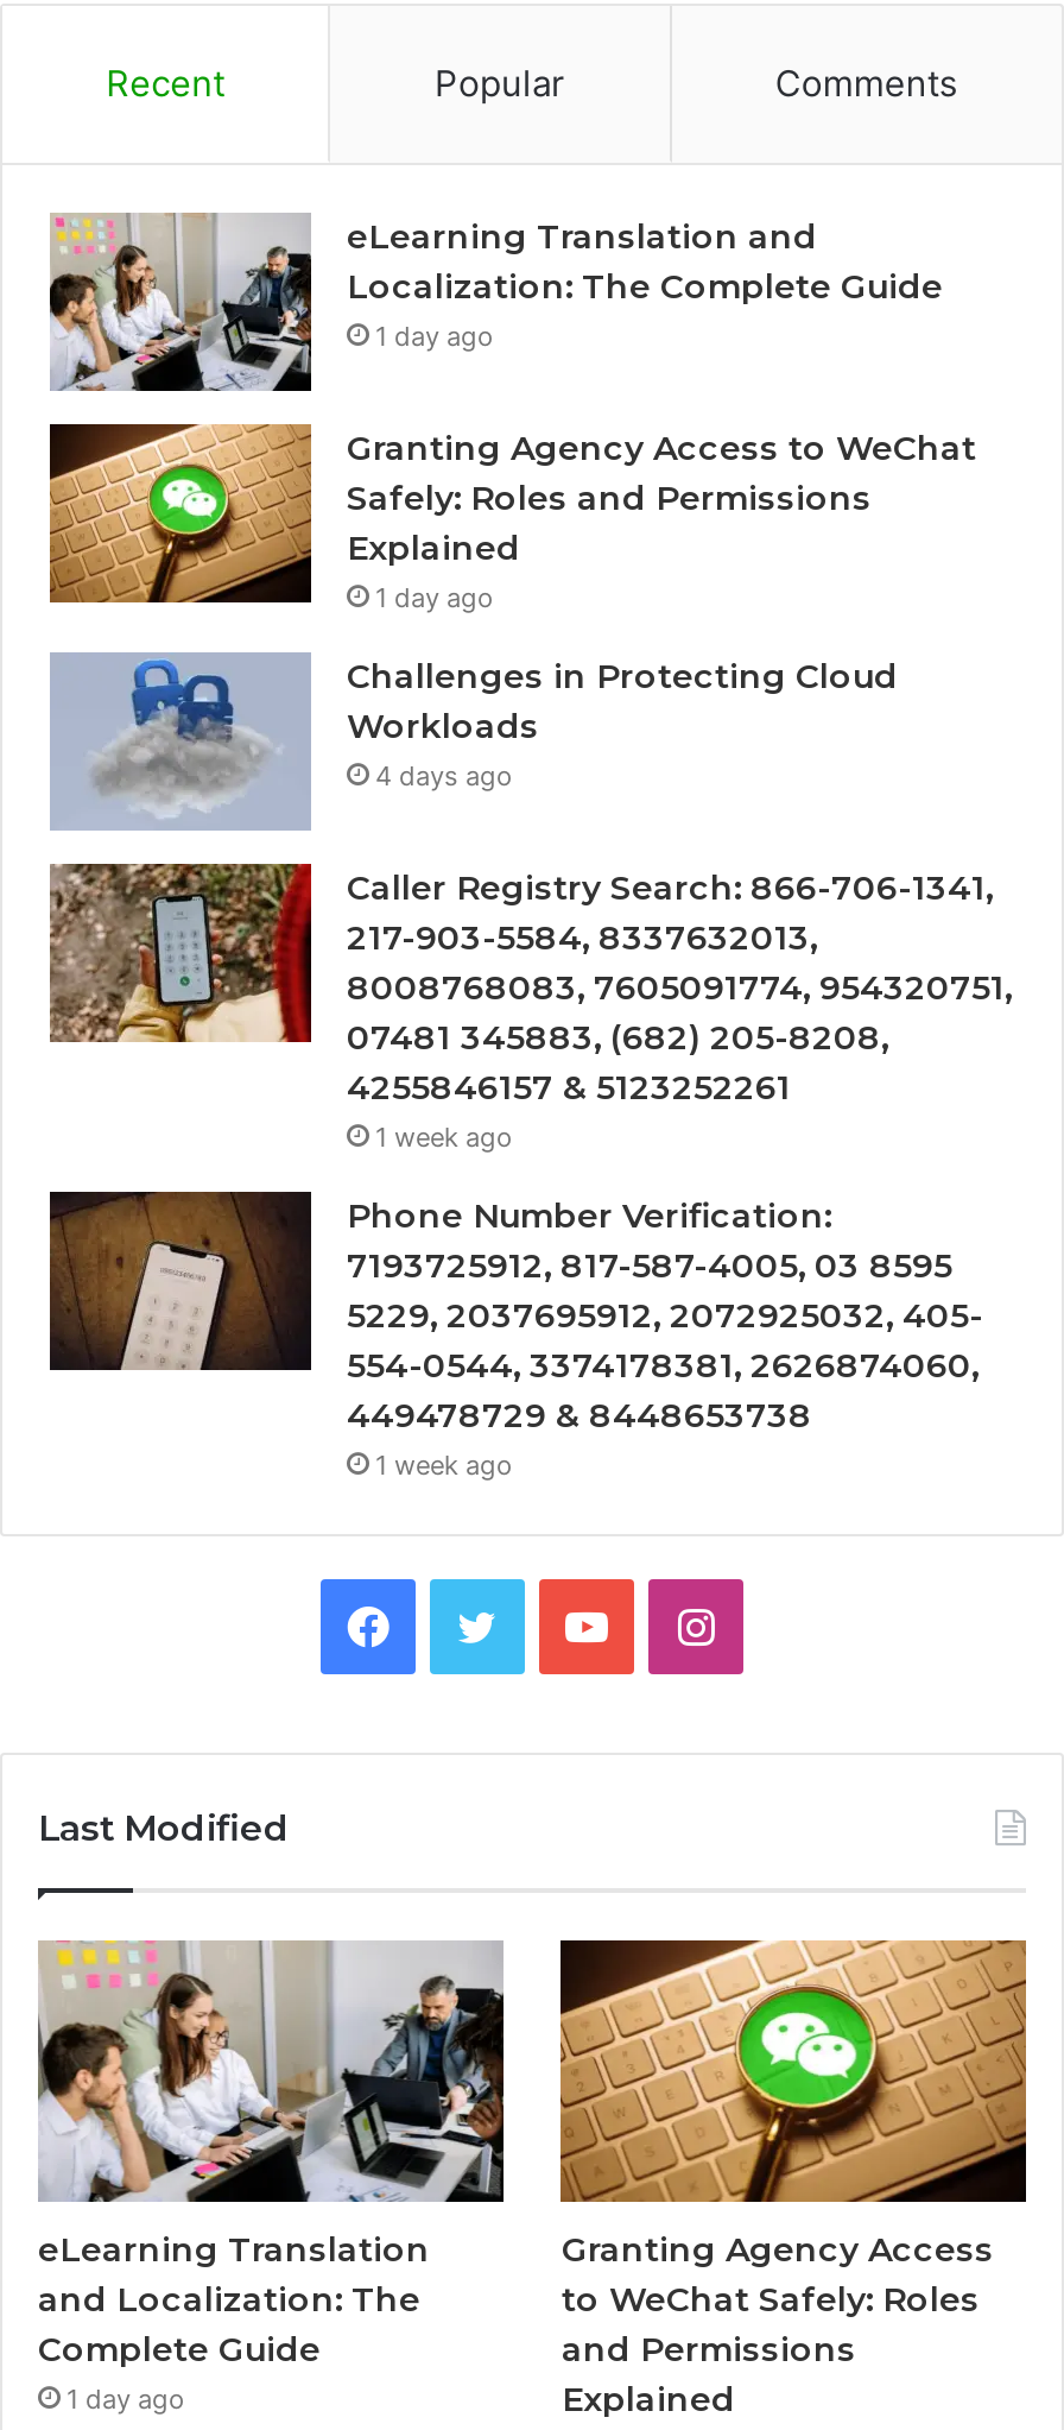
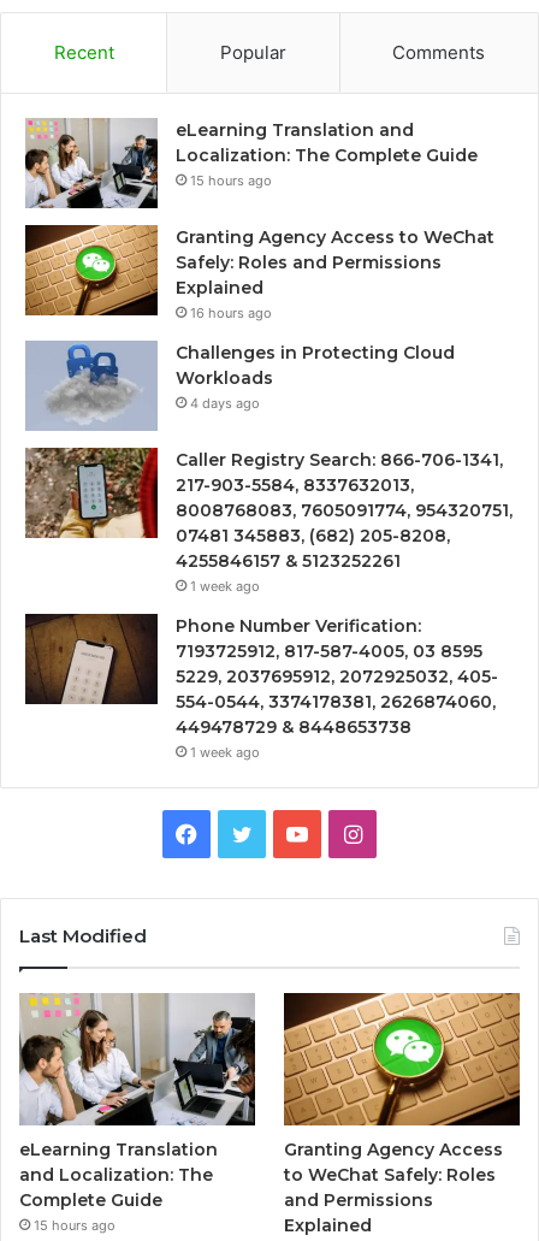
[375,319,494,352] 1 day ago -> [190,172,272,188] 15 hours ago
[375,580,494,613] 1 day ago -> [190,304,272,321] 16 hours ago
[66,2382,185,2416] 1 day ago -> [34,1217,115,1234] 15 hours ago

